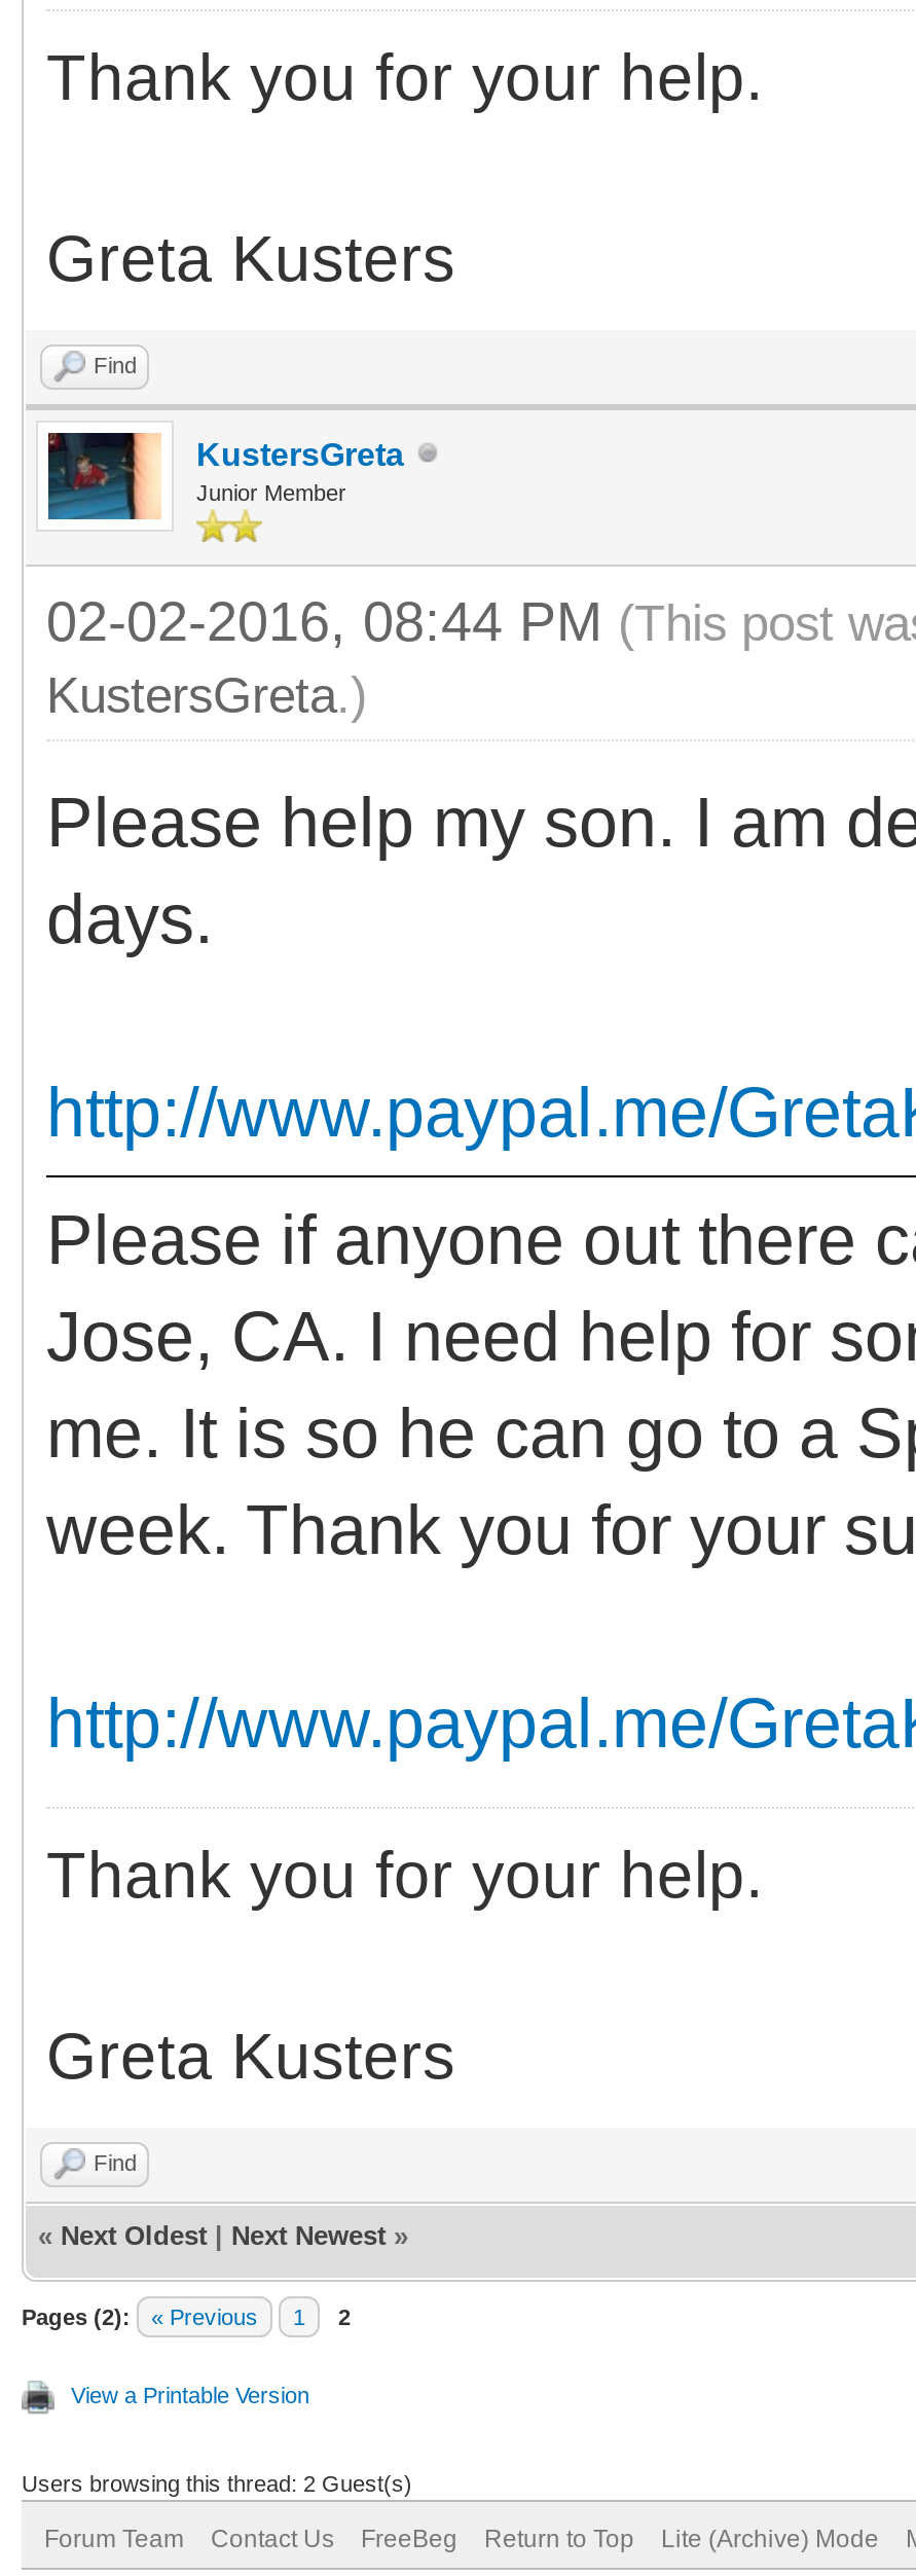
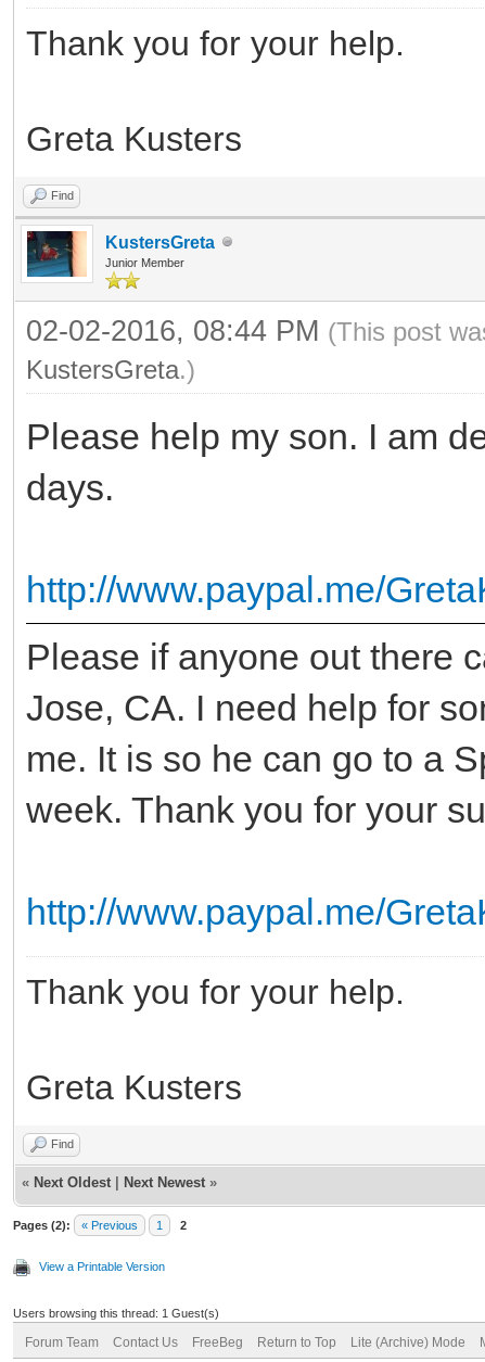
[22,2471,412,2495] Users browsing this thread: 2 Guest(s) -> [13,1306,219,1319] Users browsing this thread: 1 Guest(s)

